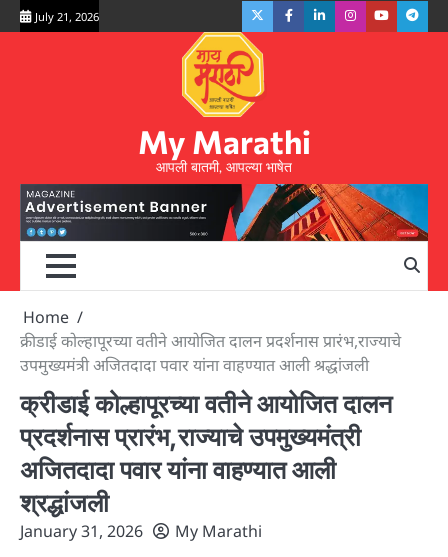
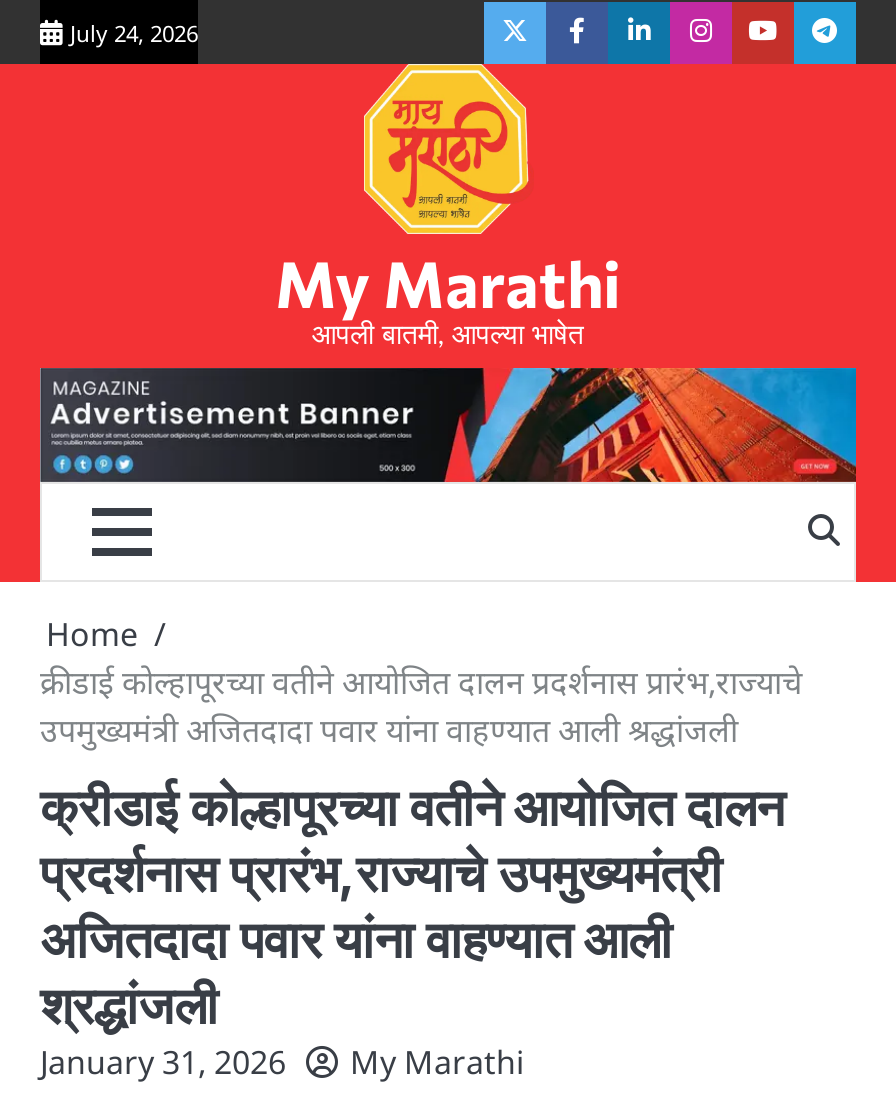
[35,9,99,24] July 21, 2026 -> [70,18,198,48] July 24, 2026

